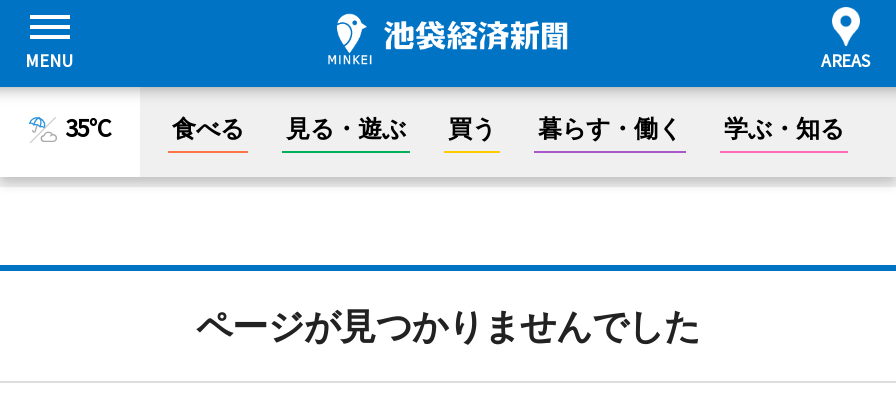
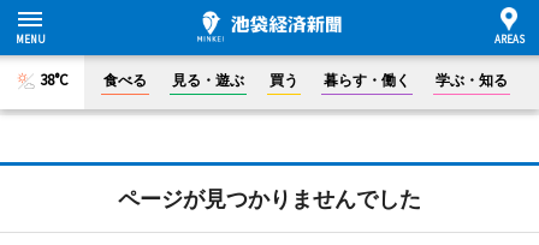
[65,112,844,146] 35°C 食べる 見る・遊ぶ 買う 暮らす・働く 学ぶ・知る -> [39,70,508,91] 38°C 食べる 見る・遊ぶ 買う 暮らす・働く 学ぶ・知る

